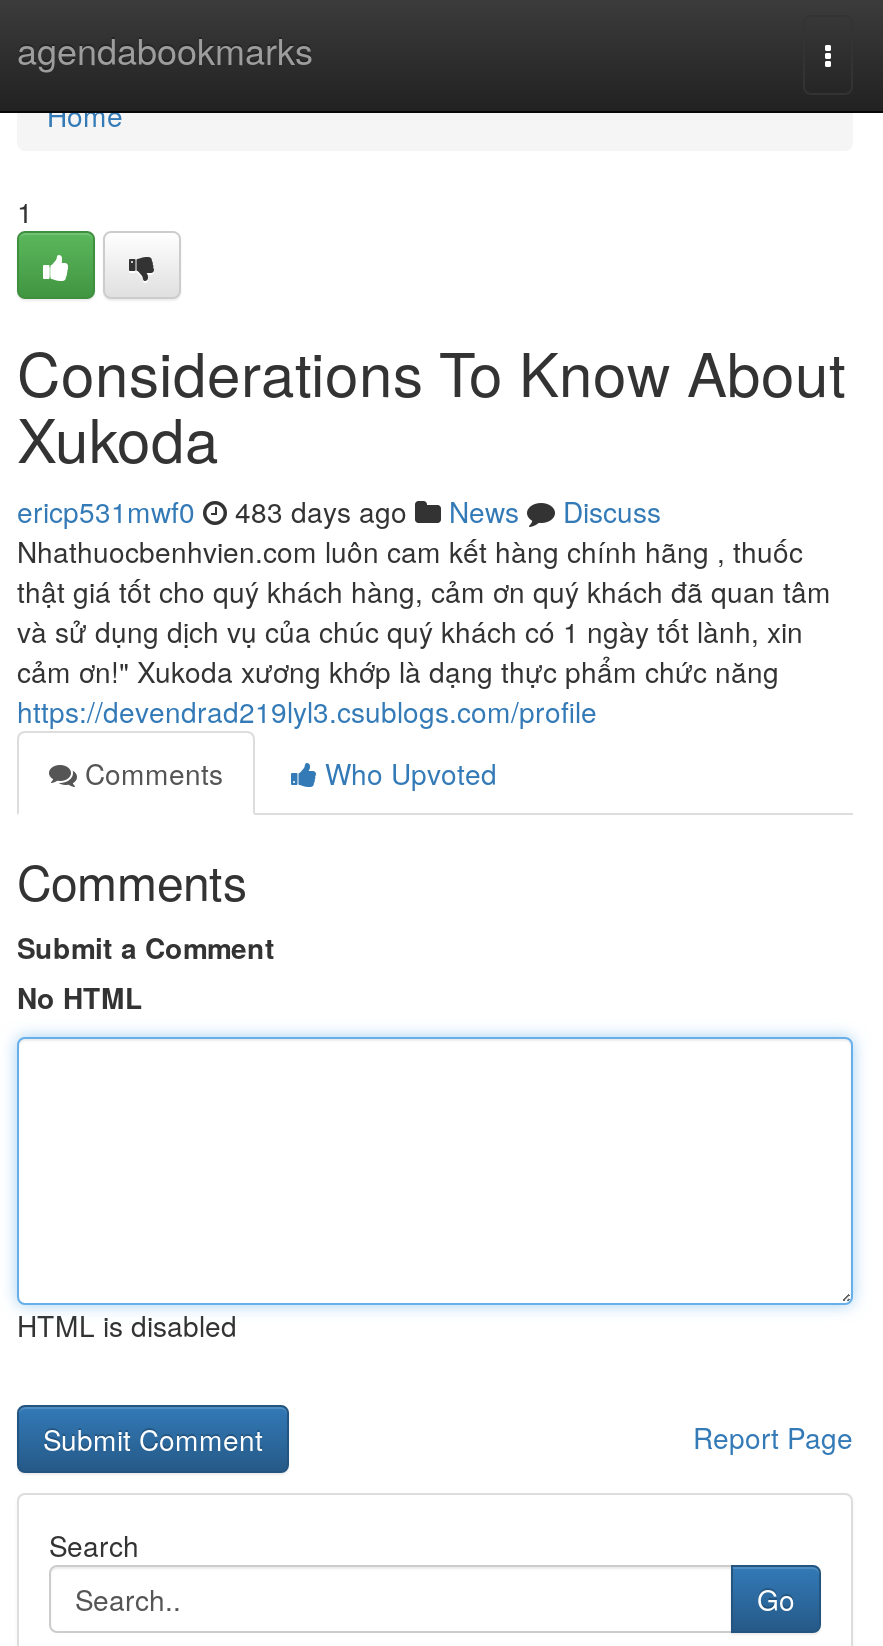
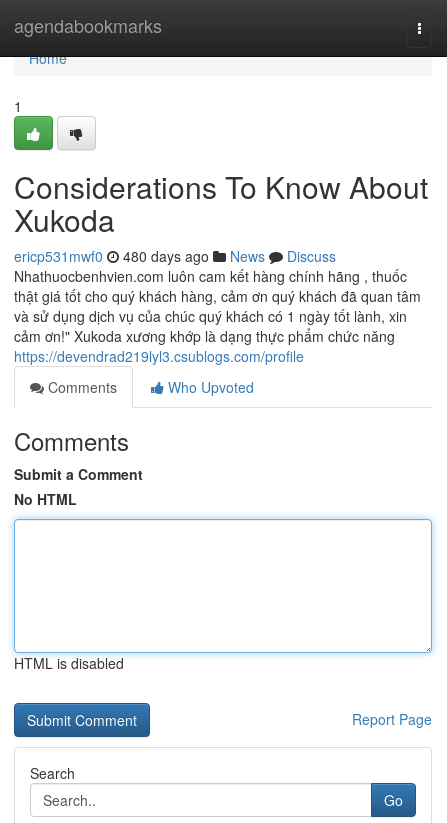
[17,491,661,531] ericp531mwf0 483 days ago News Discuss -> [14,246,336,266] ericp531mwf0 480 days ago News Discuss

